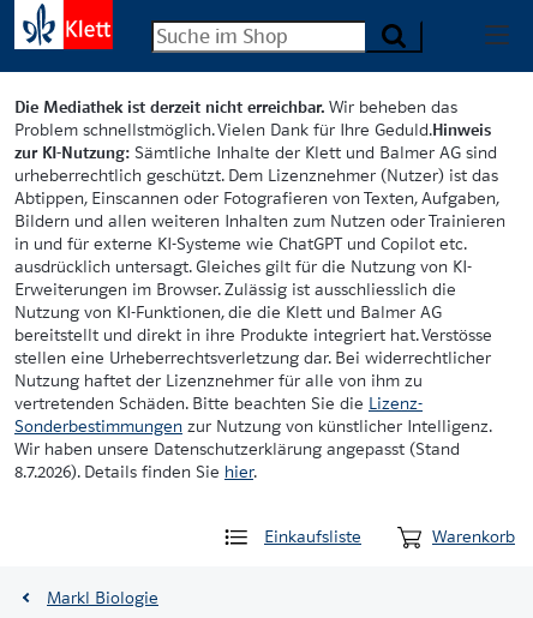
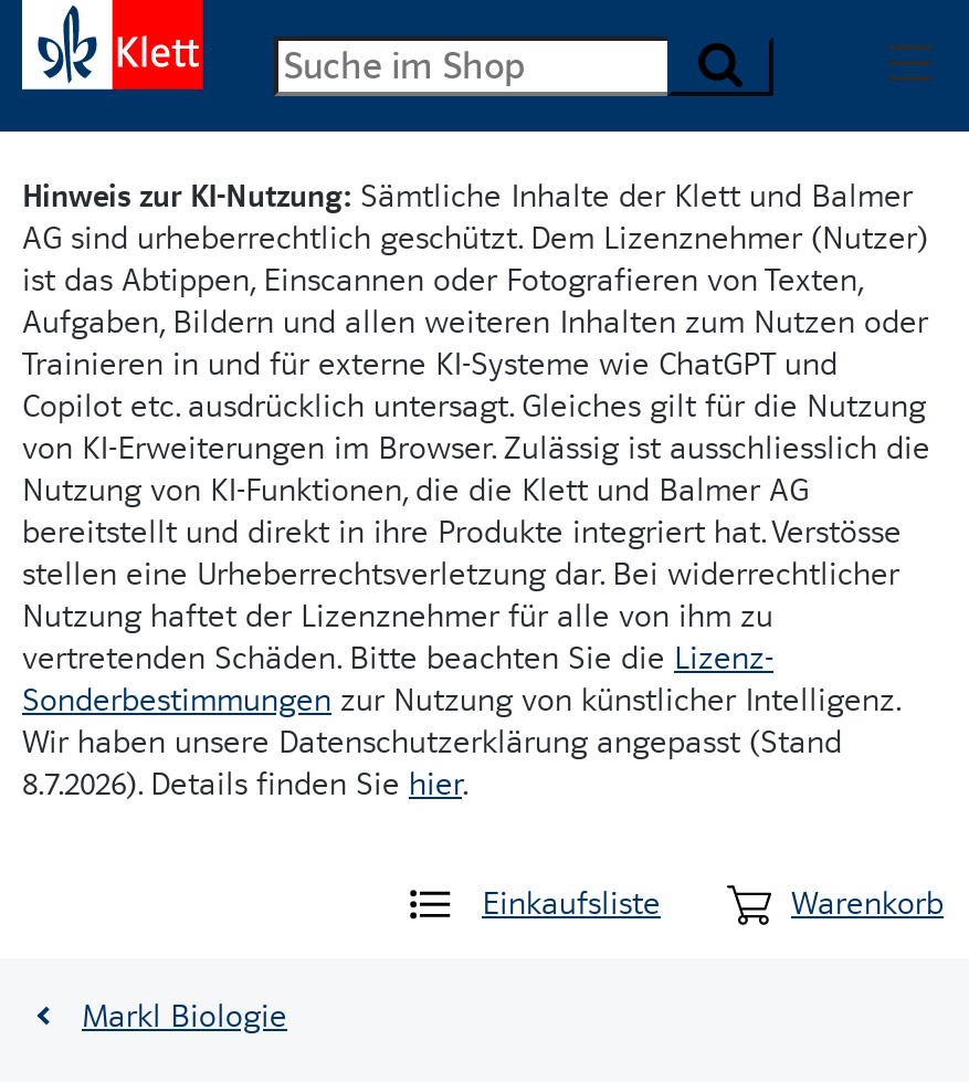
[14,96,505,300] Die Mediathek ist derzeit nicht erreichbar. Wir beheben das | Problem schnellstmöglich. Vielen Dank für Ihre Geduld.Hinweis | zur KI-Nutzung: Sämtliche Inhalte der Klett und Balmer AG sind | urheberrechtlich geschützt. Dem Lizenznehmer (Nutzer) ist das | Abtippen, Einscannen oder Fotografieren von Texten, Aufgaben, | Bildern und allen weiteren Inhalten zum Nutzen oder Trainieren | in und für externe KI-Systeme wie ChatGPT und Copilot etc. | ausdrücklich untersagt. Gleiches gilt für die Nutzung von KI- | Erweiterungen im Browser. Zulässig ist ausschliesslich die -> [22,176,930,468] Hinweis zur KI-Nutzung: Sämtliche Inhalte der Klett und Balmer | AG sind urheberrechtlich geschützt. Dem Lizenznehmer (Nutzer) | ist das Abtippen, Einscannen oder Fotografieren von Texten, | Aufgaben, Bildern und allen weiteren Inhalten zum Nutzen oder | Trainieren in und für externe KI-Systeme wie ChatGPT und | Copilot etc. ausdrücklich untersagt. Gleiches gilt für die Nutzung | von KI-Erweiterungen im Browser. Zulässig ist ausschliesslich die

